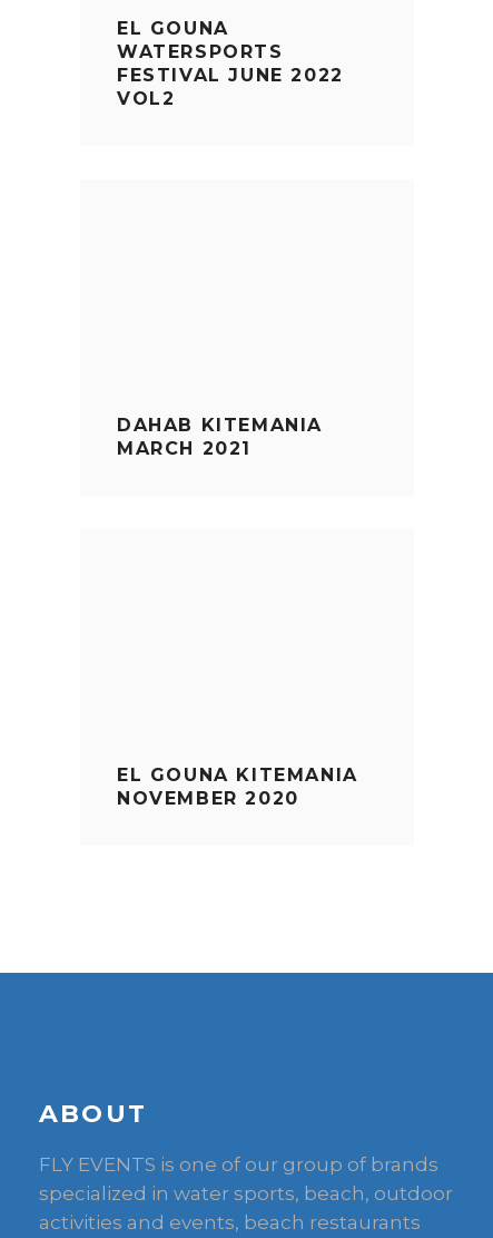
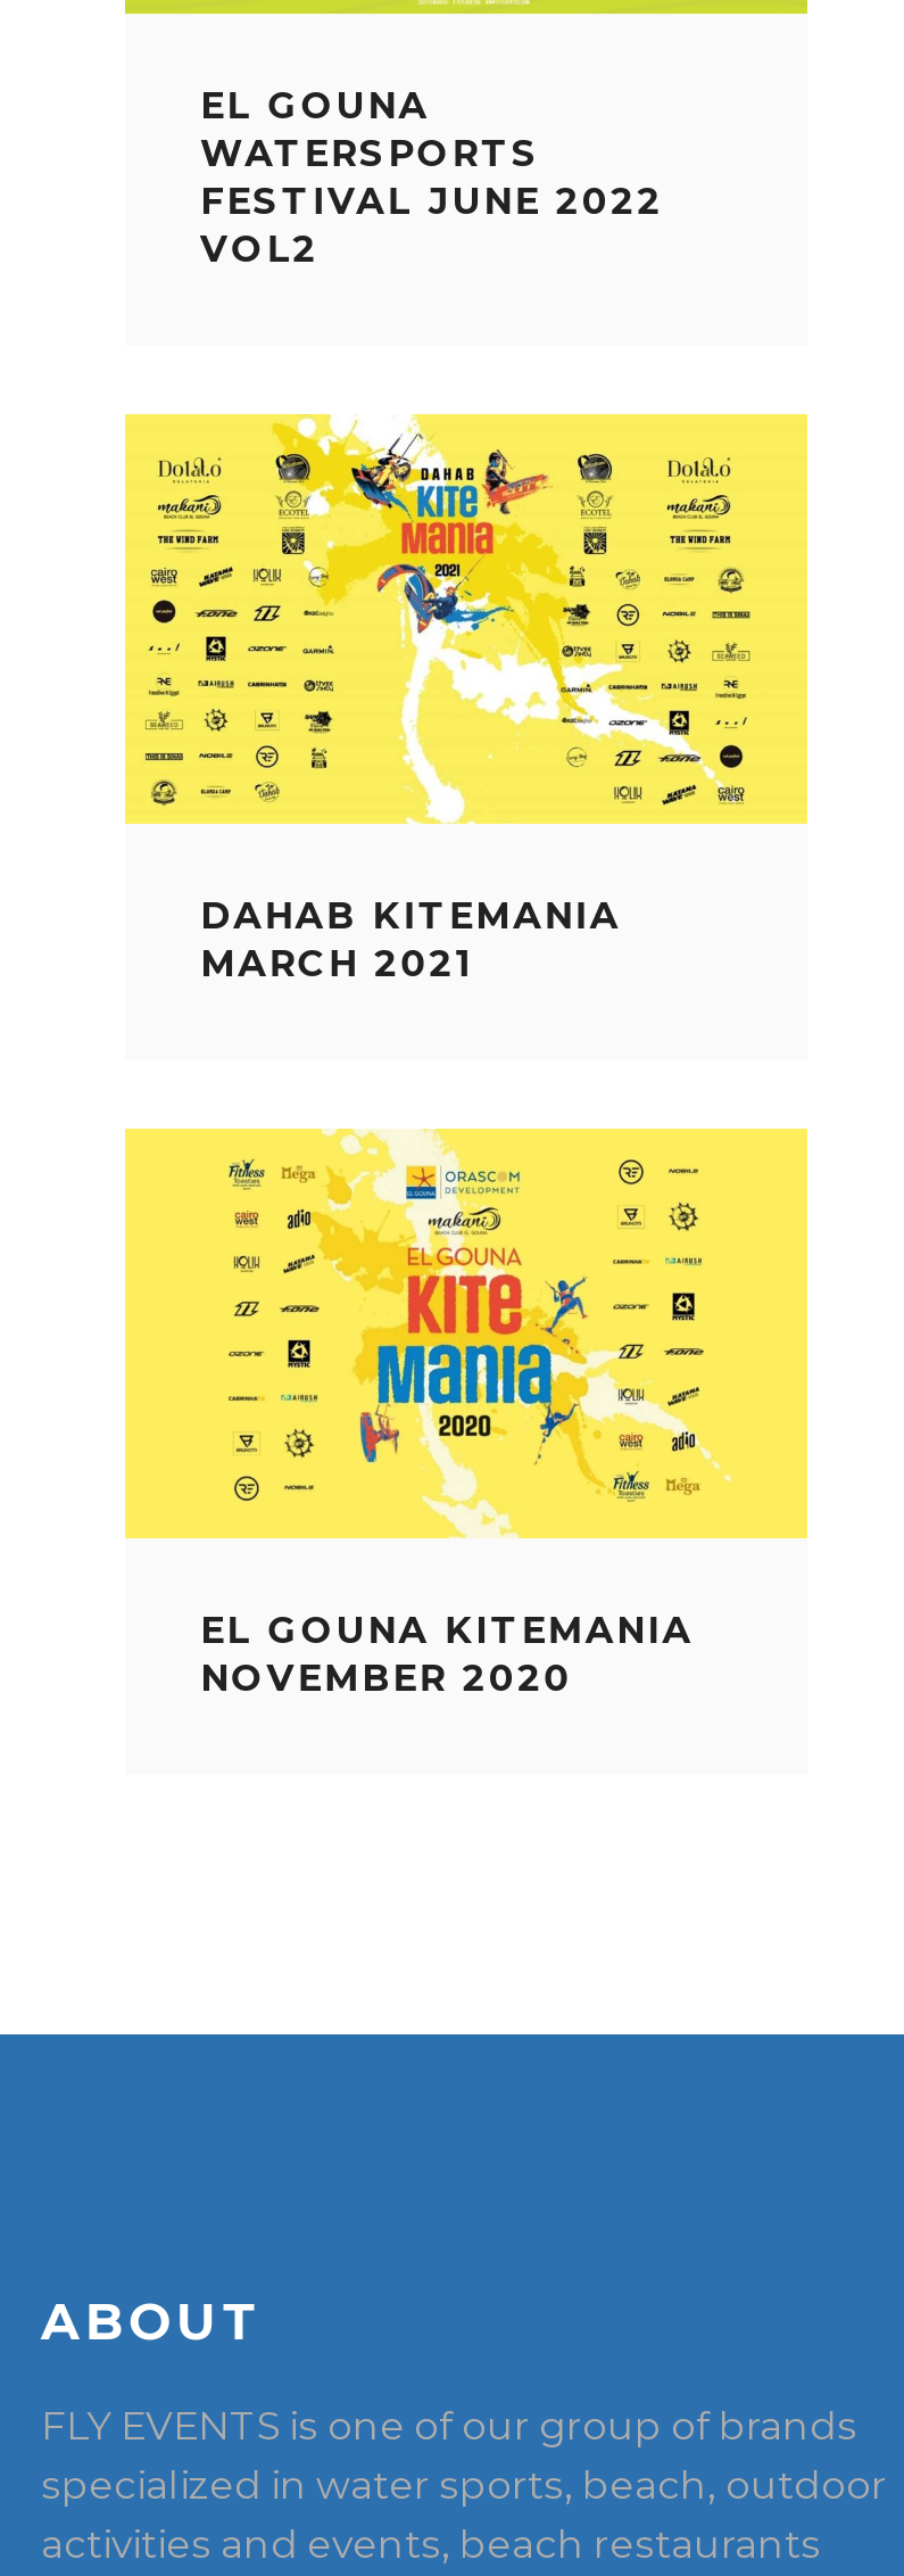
none -> [123,412,810,826] [image]
none -> [123,1126,810,1541] [image]

